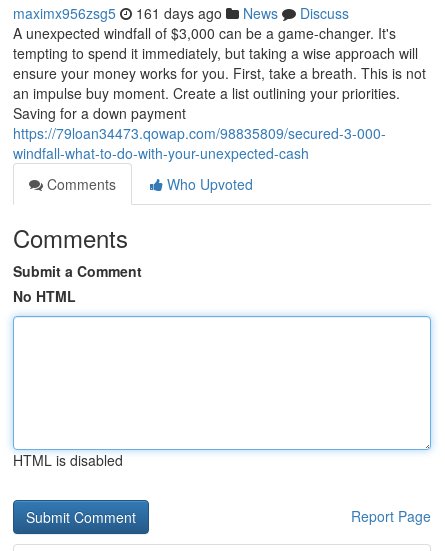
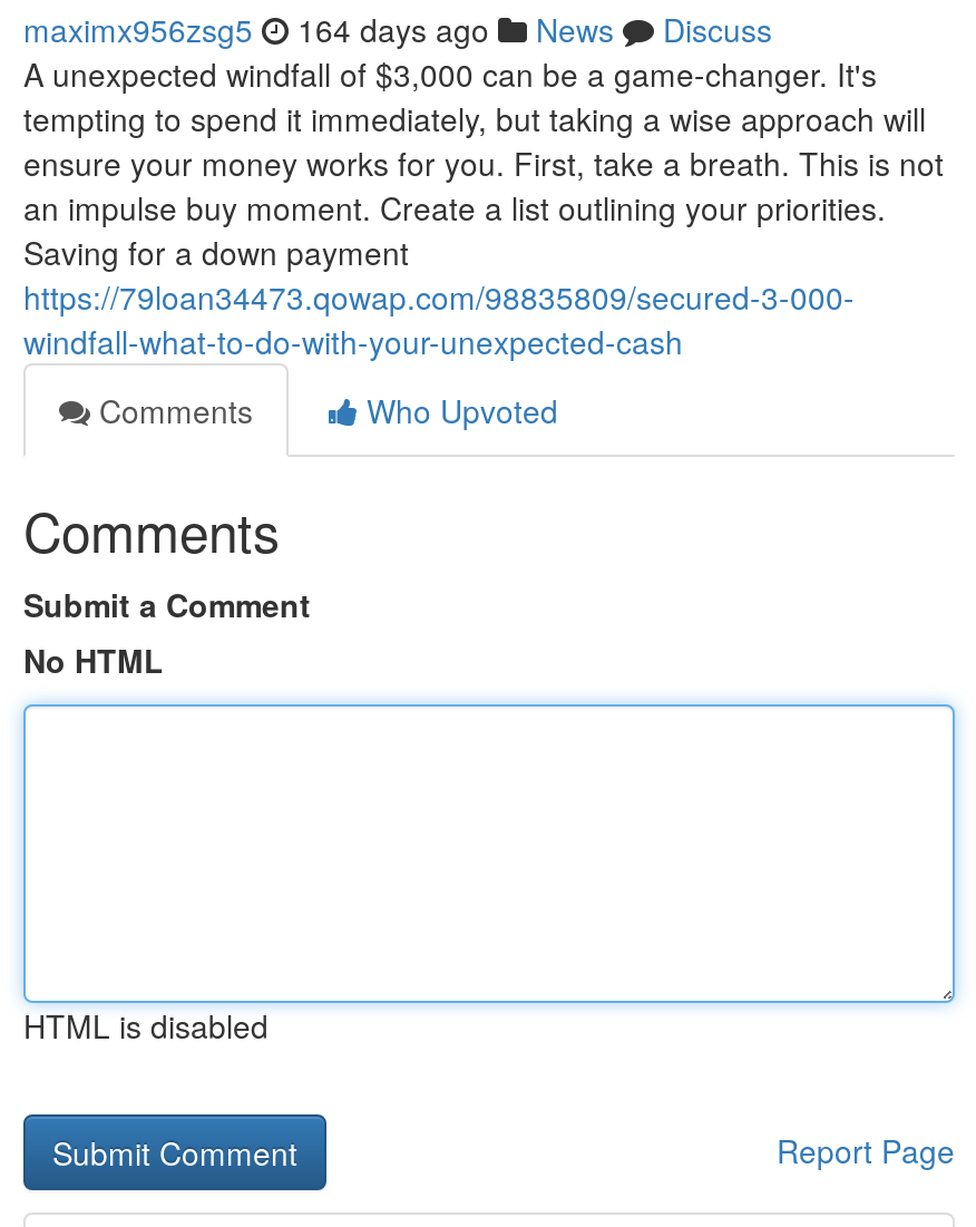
[13,3,349,23] maximx956zsg5 161 days ago News Discuss -> [23,7,772,51] maximx956zsg5 164 days ago News Discuss

